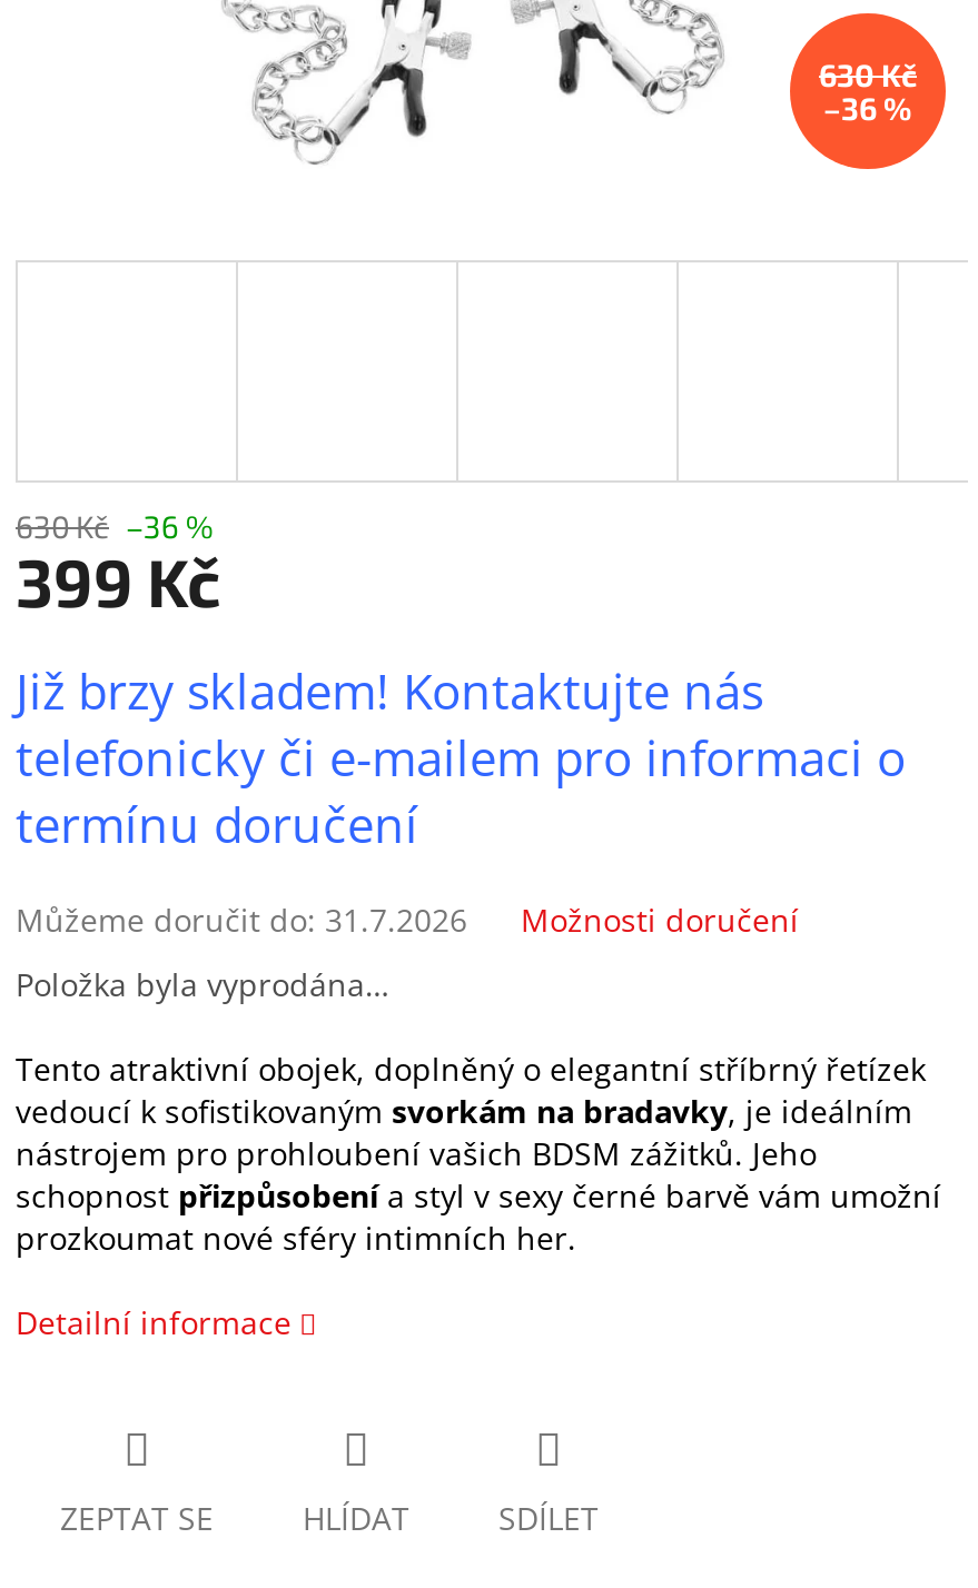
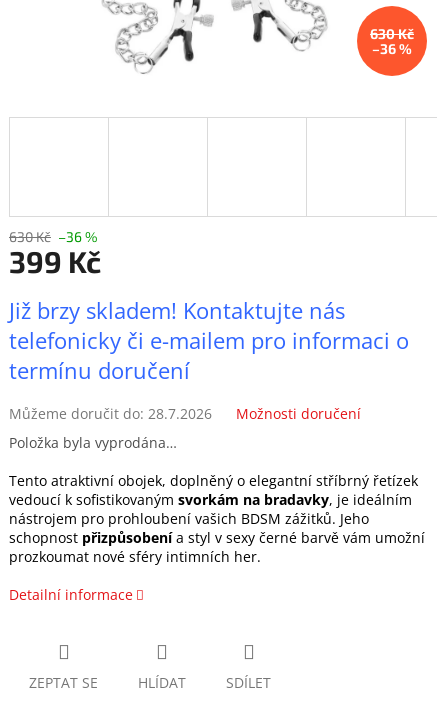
[16,899,467,942] Můžeme doručit do: 31.7.2026 -> [9,404,212,423] Můžeme doručit do: 28.7.2026

